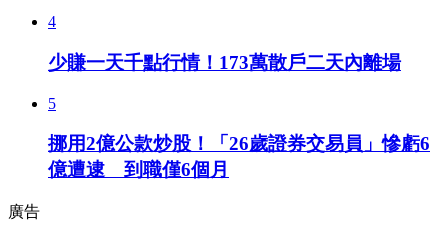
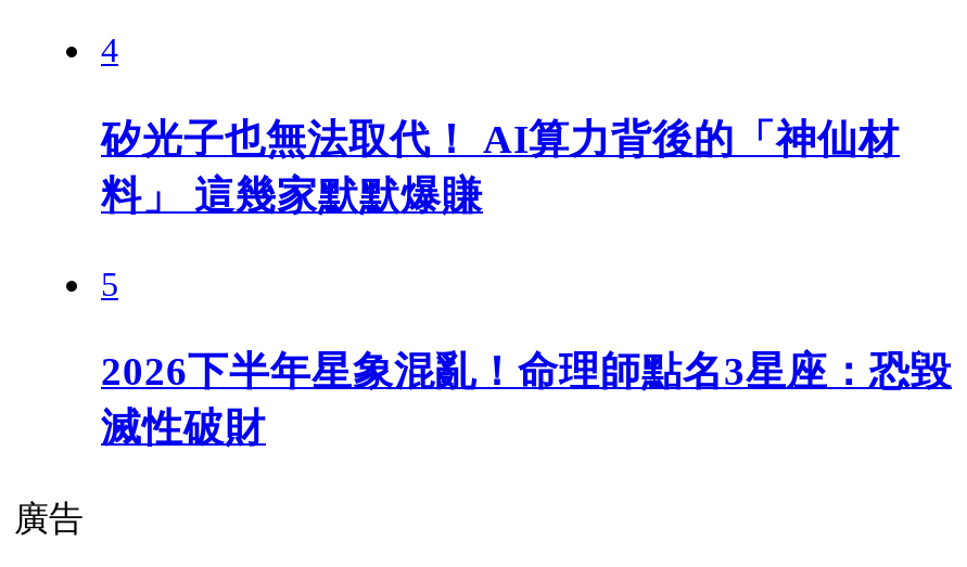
[48,52,401,73] 少賺一天千點行情！173萬散戶二天內離場 -> [101,116,900,218] 矽光子也無法取代！ AI算力背後的「神仙材 | 料」 這幾家默默爆賺
[48,133,430,180] 挪用2億公款炒股！「26歲證券交易員」慘虧6 | 億遭逮 到職僅6個月 -> [101,349,952,451] 2026下半年星象混亂！命理師點名3星座：恐毀 | 滅性破財

